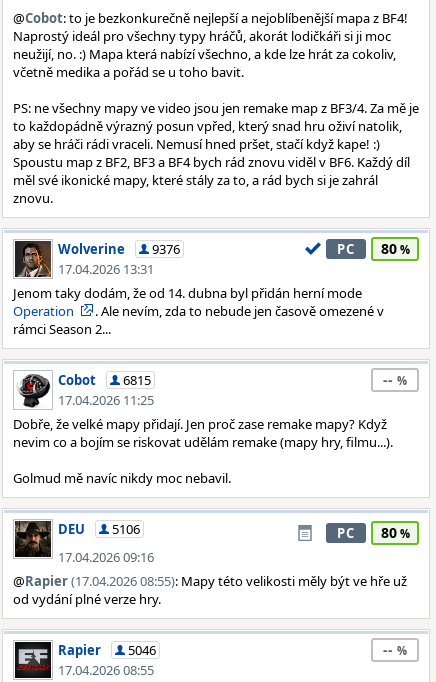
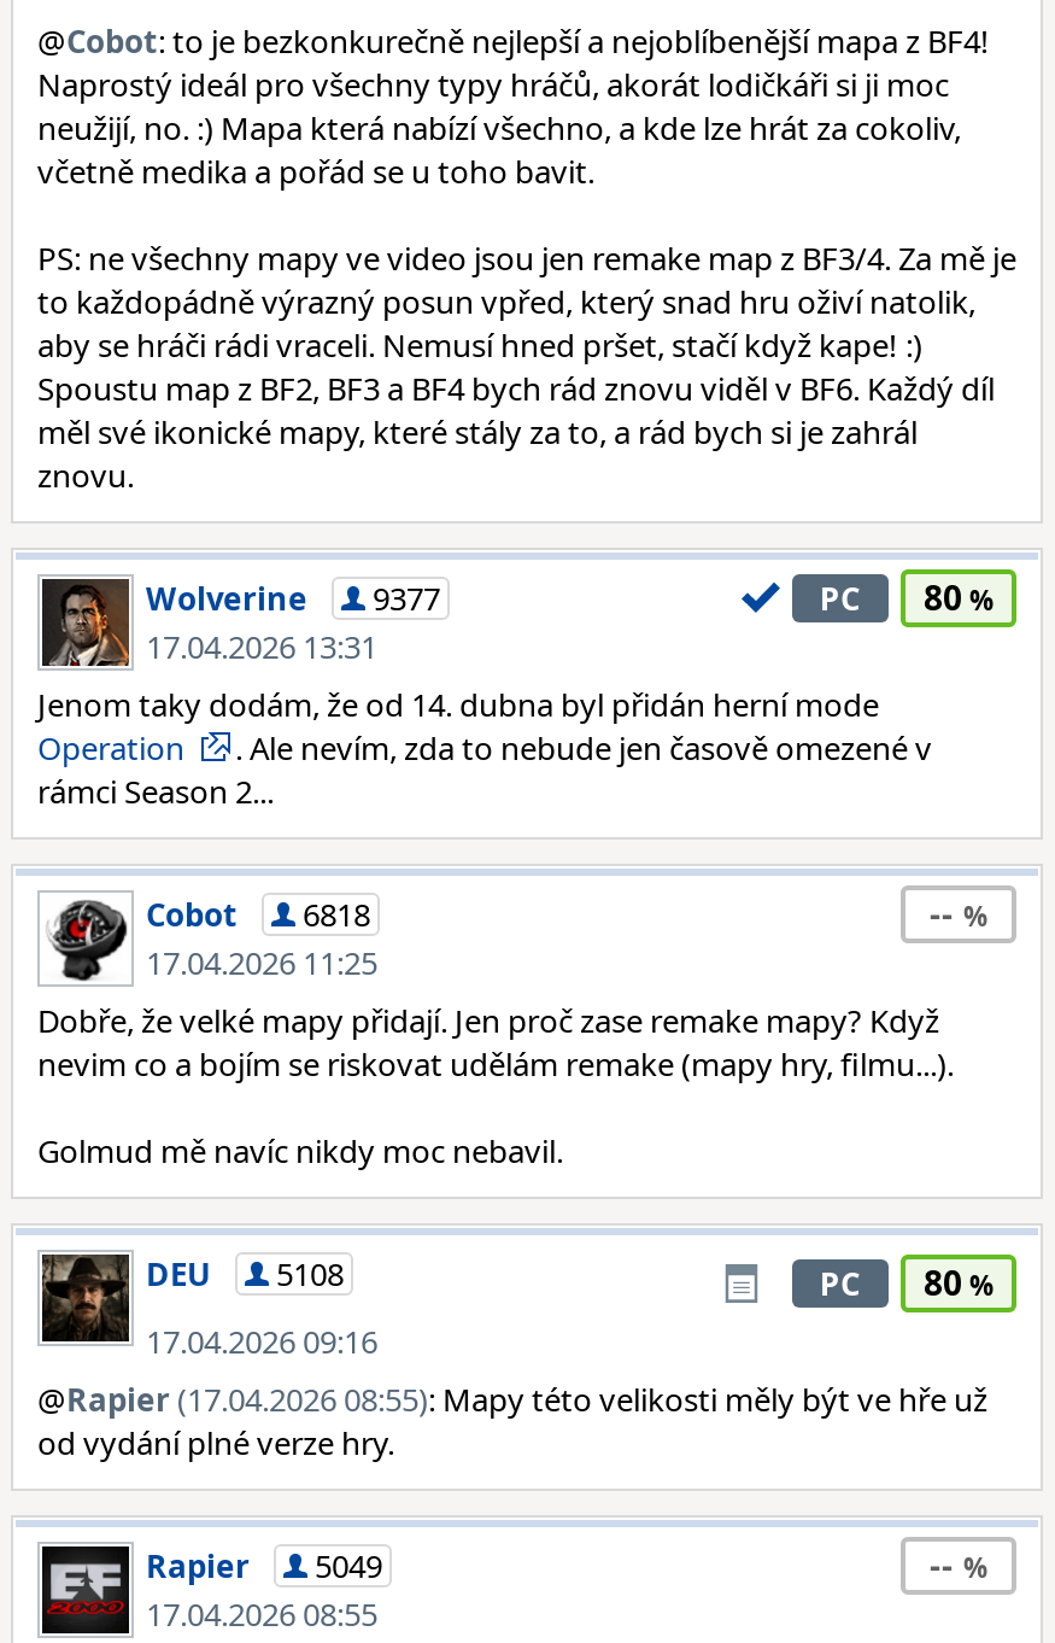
[58,240,180,258] Wolverine 9376 -> [146,577,440,620] Wolverine 9377
[58,371,151,389] Cobot 6815 -> [146,893,370,936] Cobot 6818
[58,520,140,538] DEU 5106 -> [146,1252,344,1296] DEU 5108
[58,641,156,659] Rapier 5046 -> [146,1544,382,1588] Rapier 5049

